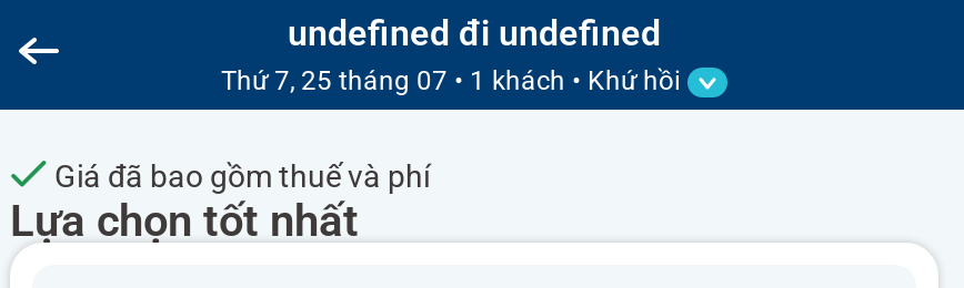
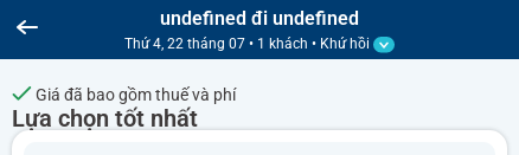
[237,66,687,97] Thứ 7, 25 tháng 07 • 1 khách • Khứ hồi -> [133,36,373,52] Thứ 4, 22 tháng 07 • 1 khách • Khứ hồi

